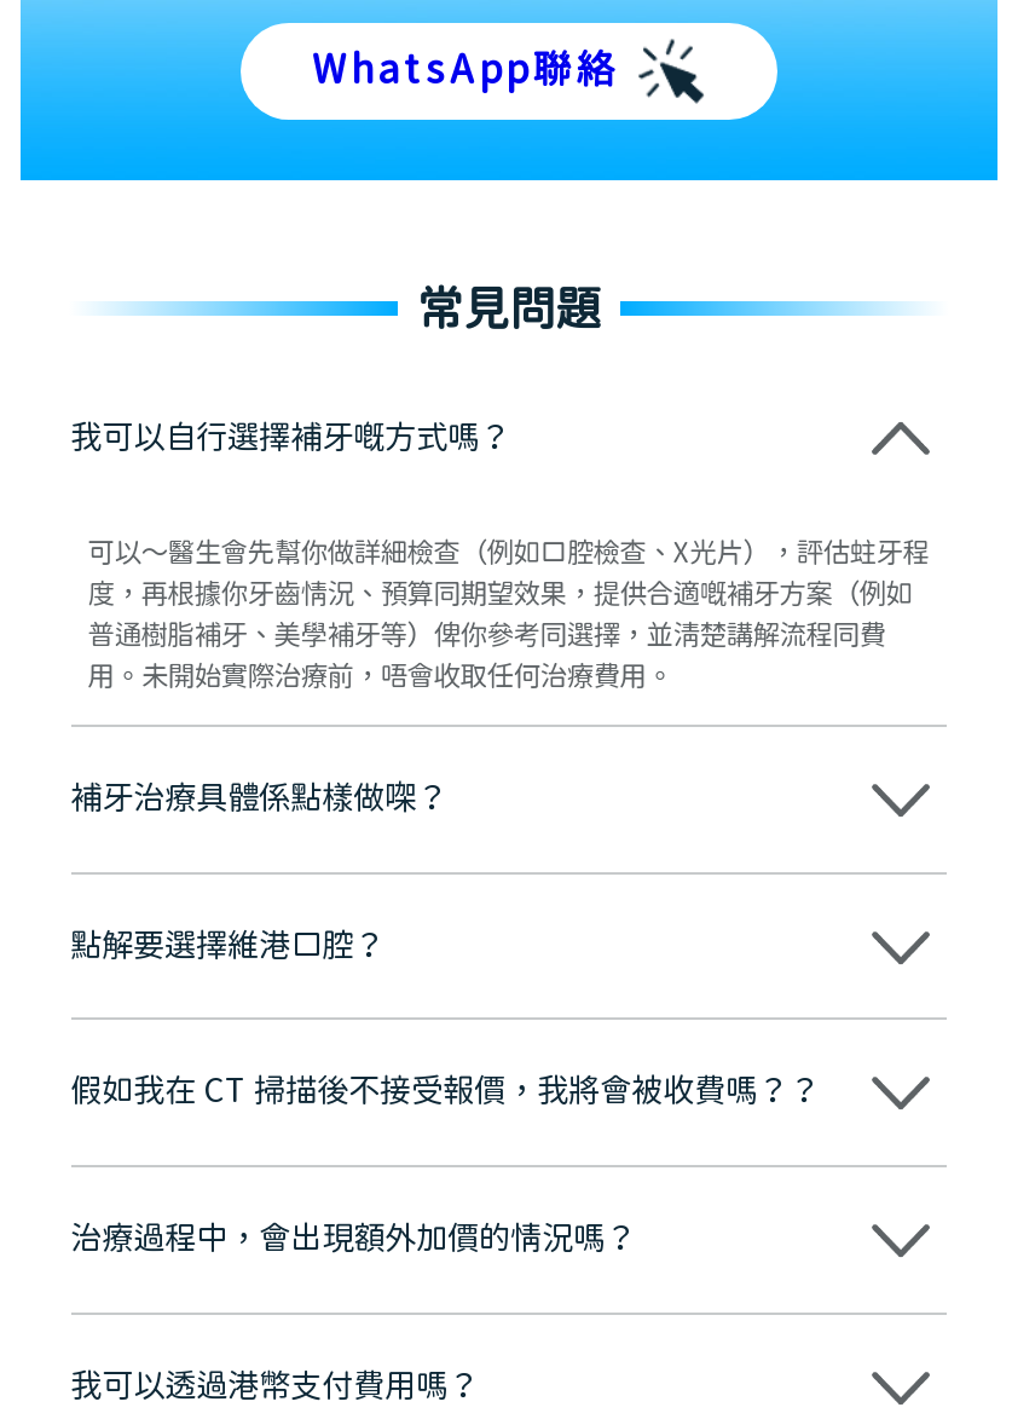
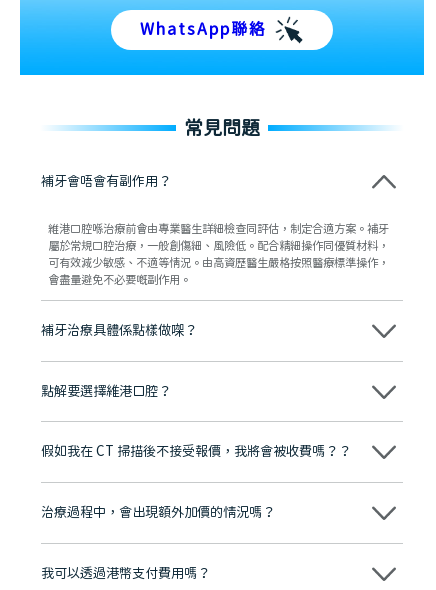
[70,420,510,459] 我可以自行選擇補牙嘅方式嗎？ -> [40,174,170,190] 補牙會唔會有副作用？
[88,539,929,693] 可以～醫生會先幫你做詳細檢查（例如口腔檢查、X光片），評估蛀牙程 | 度，再根據你牙齒情況、預算同期望效果，提供合適嘅補牙方案（例如 | 普通樹脂補牙、美學補牙等）俾你參考同選擇，並清楚講解流程同費 | 用。未開始實際治療前，唔會收取任何治療費用。 -> [48,223,389,287] 維港口腔喺治療前會由專業醫生詳細檢查同評估，制定合適方案。補牙 | 屬於常規口腔治療，一般創傷細、風險低。配合精細操作同優質材料， | 可有效減少敏感、不適等情況。由高資歷醫生嚴格按照醫療標準操作， | 會盡量避免不必要嘅副作用。

